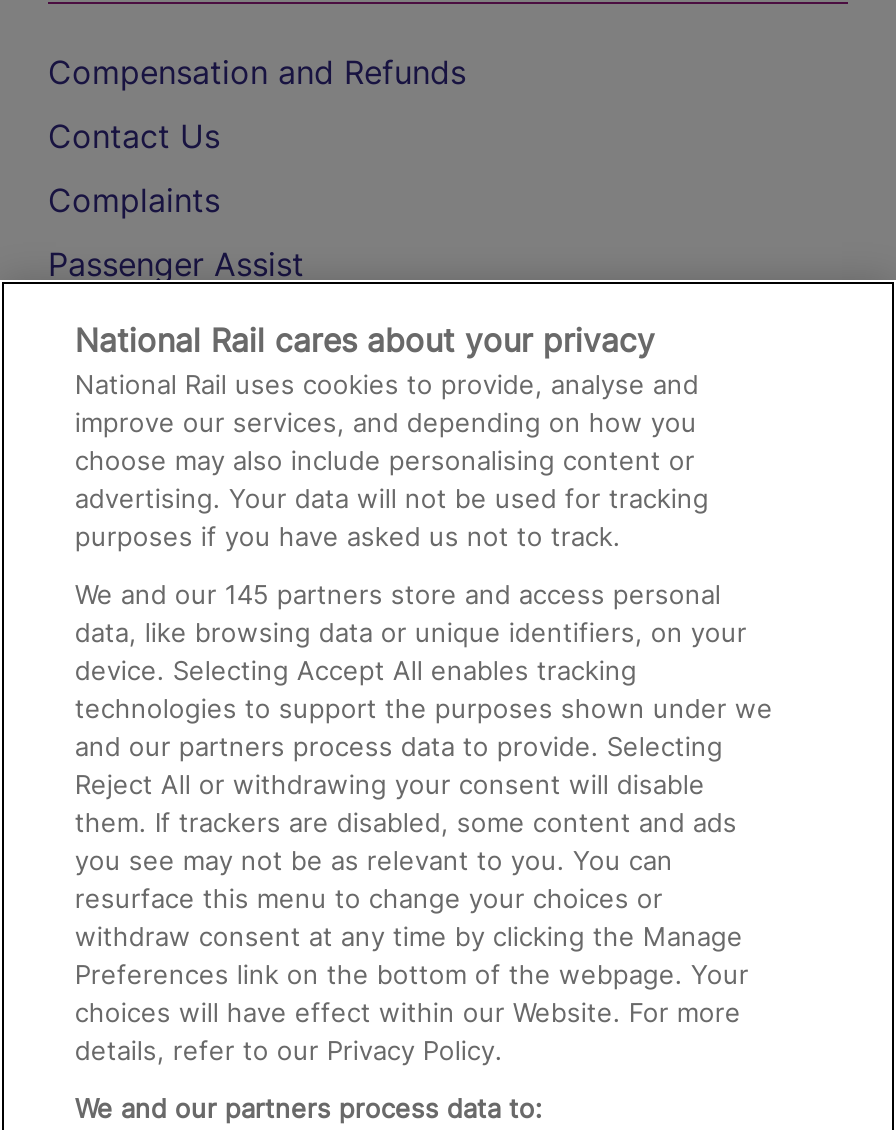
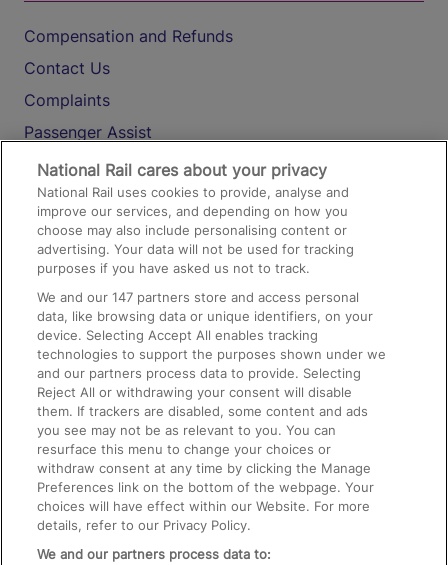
[75,578,721,610] We and our 145 partners store and access personal -> [37,289,359,305] We and our 147 partners store and access personal

